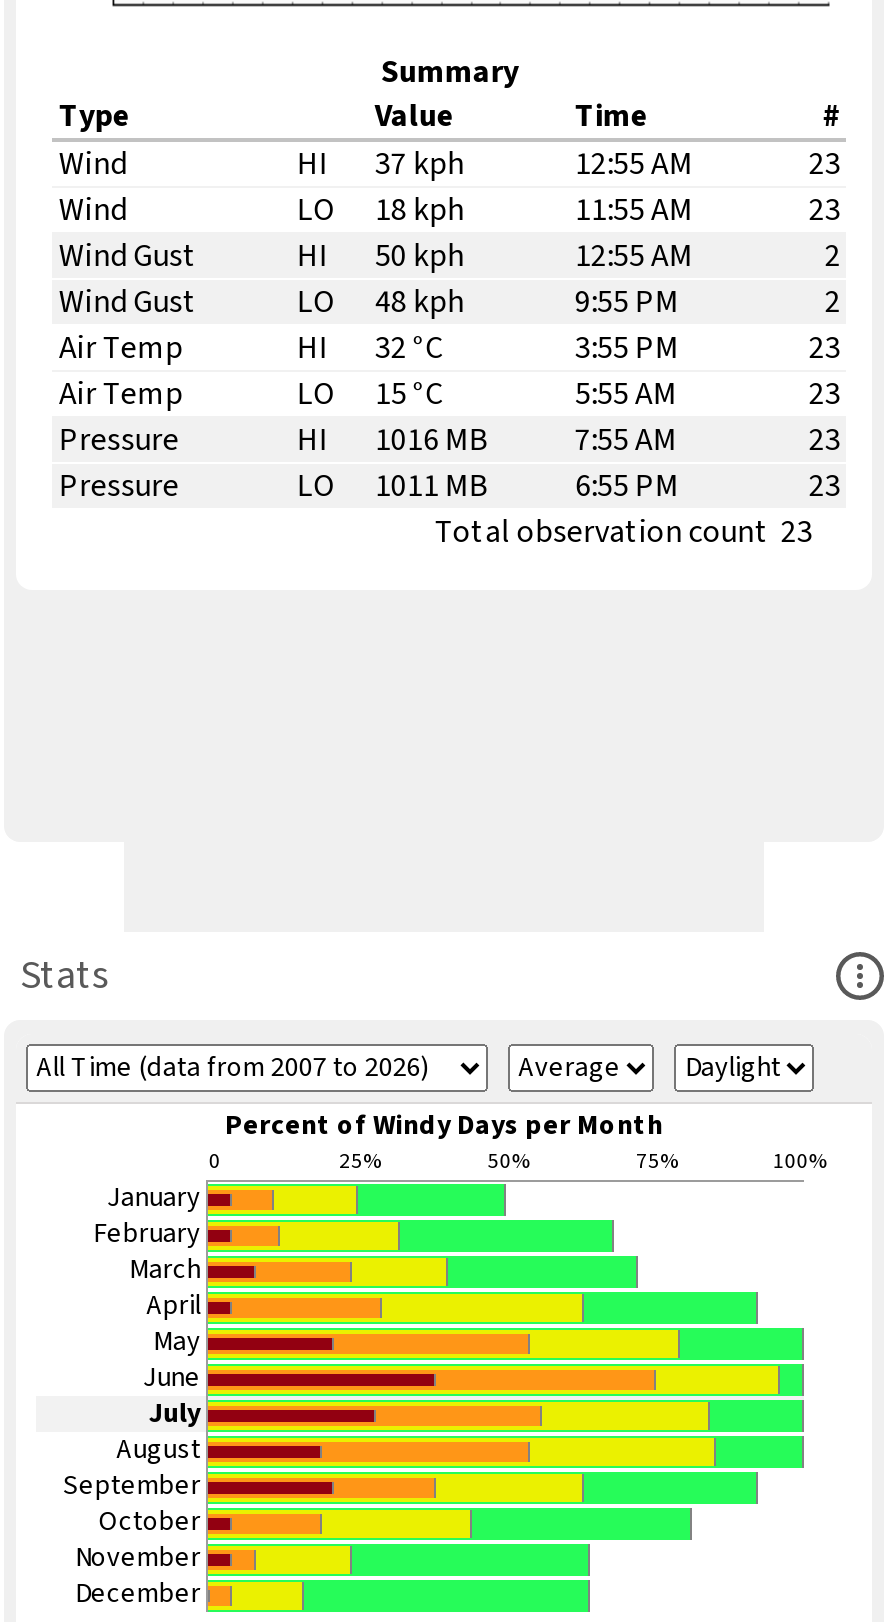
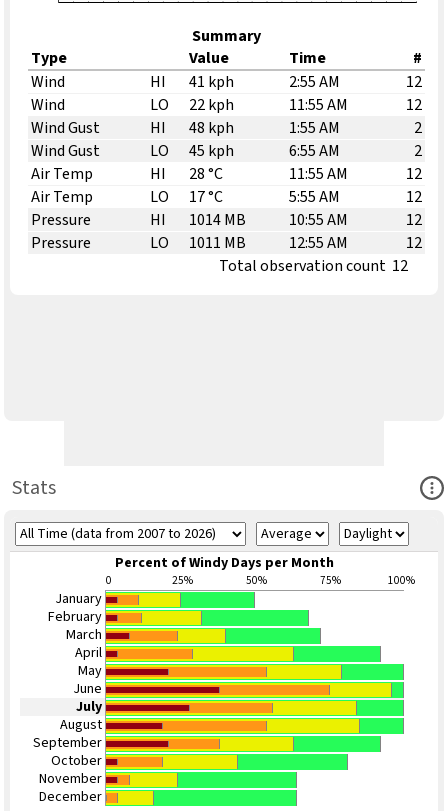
[297,143,465,187] HI 37 kph -> [150,71,234,93] HI 41 kph
[575,143,693,187] 12:55 AM -> [289,71,340,93] 2:55 AM
[809,143,841,187] 23 -> [406,71,422,93] 12
[297,189,465,233] LO 18 kph -> [150,94,234,116] LO 22 kph
[809,189,841,233] 23 -> [406,94,422,116] 12
[297,235,465,279] HI 50 kph -> [150,117,234,139] HI 48 kph
[575,235,693,279] 12:55 AM -> [289,117,340,139] 1:55 AM
[375,281,679,325] 48 kph | 9:55 PM -> [189,140,340,162] 45 kph | 6:55 AM
[375,327,841,371] 32 °C | 3:55 PM | 23 -> [189,163,422,185] 28 °C | 11:55 AM | 12
[297,373,443,417] LO 15 °C -> [150,186,223,208] LO 17 °C
[809,373,841,417] 23 -> [406,186,422,208] 12
[375,419,489,463] 1016 MB -> [189,209,246,231] 1014 MB
[575,419,677,463] 7:55 AM -> [289,209,348,231] 10:55 AM
[809,419,841,463] 23 -> [406,209,422,231] 12
[435,465,841,555] 6:55 PM | 23 | Total observation count 23 -> [219,232,422,277] 12:55 AM | 12 | Total observation count 12

